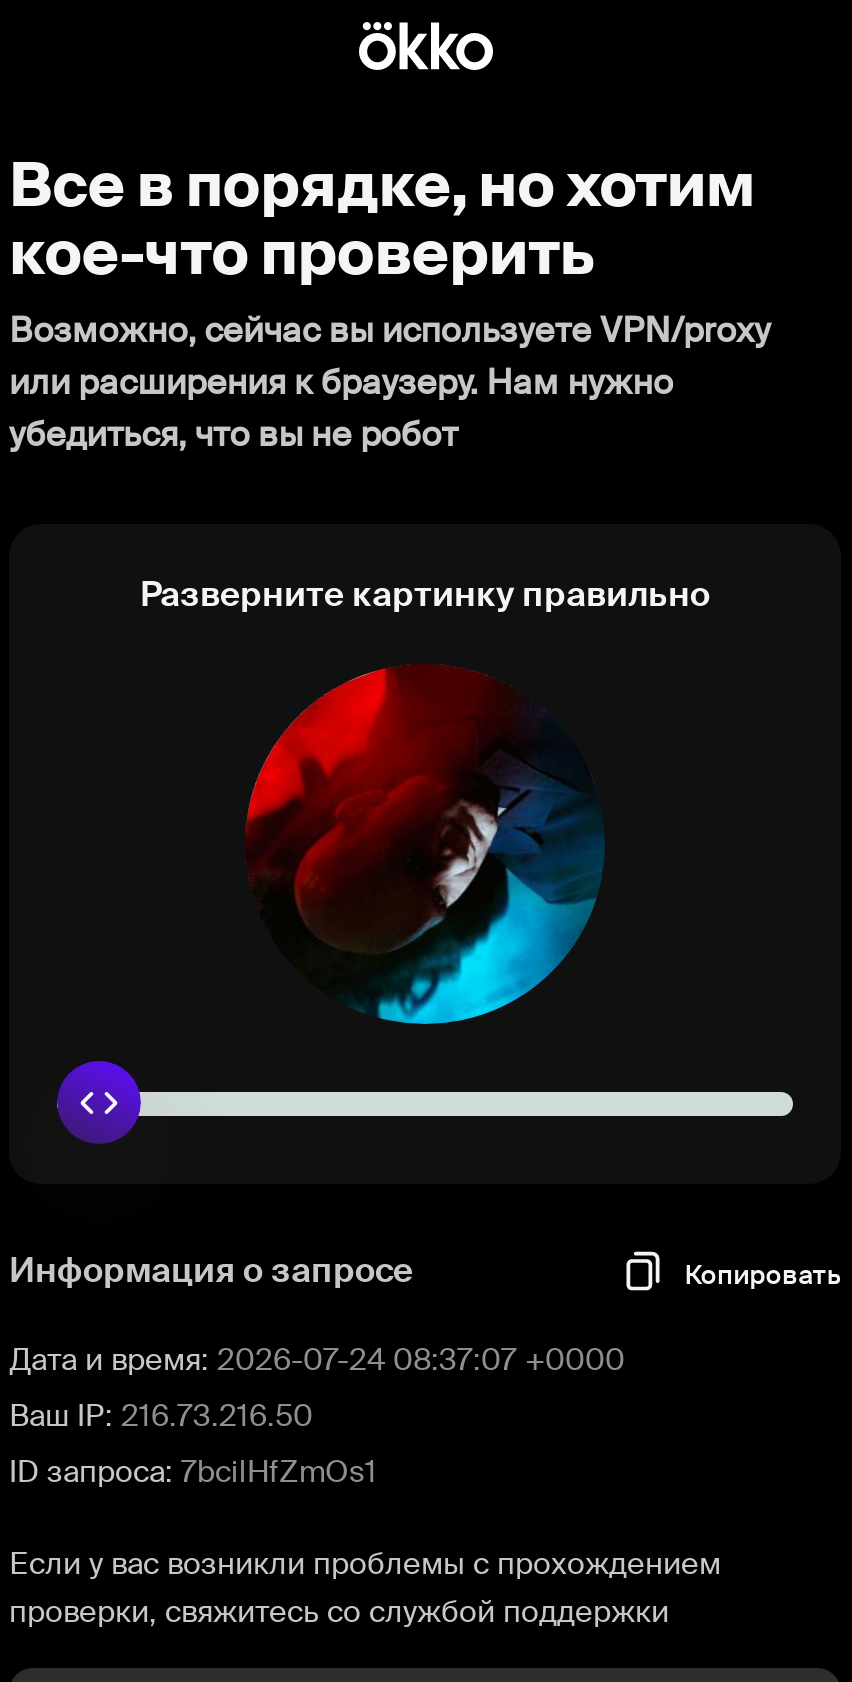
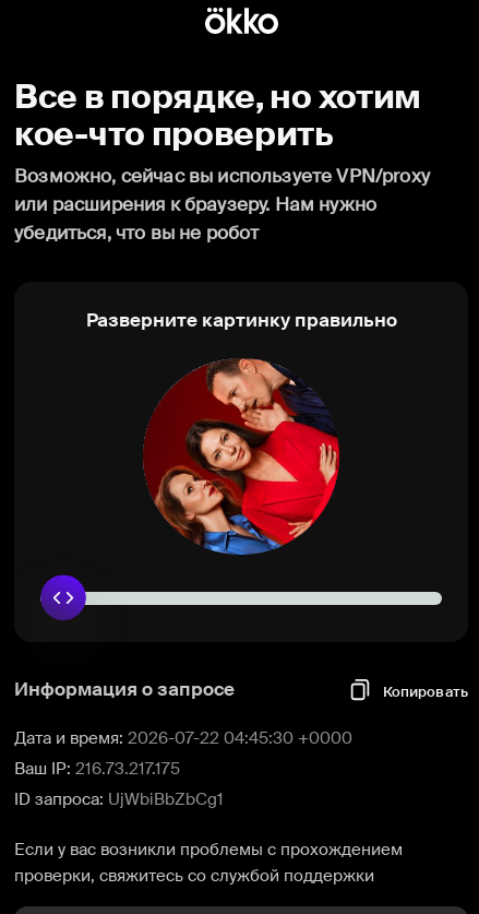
[247,666,605,1024] [image] -> [143,358,340,555] [image]
[9,1340,625,1380] Дата и время: 2026-07-24 08:37:07 +0000 -> [14,727,352,749] Дата и время: 2026-07-22 04:45:30 +0000
[9,1396,313,1436] Ваш IP: 216.73.216.50 -> [14,758,180,780] Ваш IP: 216.73.217.175
[9,1452,377,1492] ID запроса: 7bcilHfZmOs1 -> [14,788,224,810] ID запроса: UjWbiBbZbCg1

